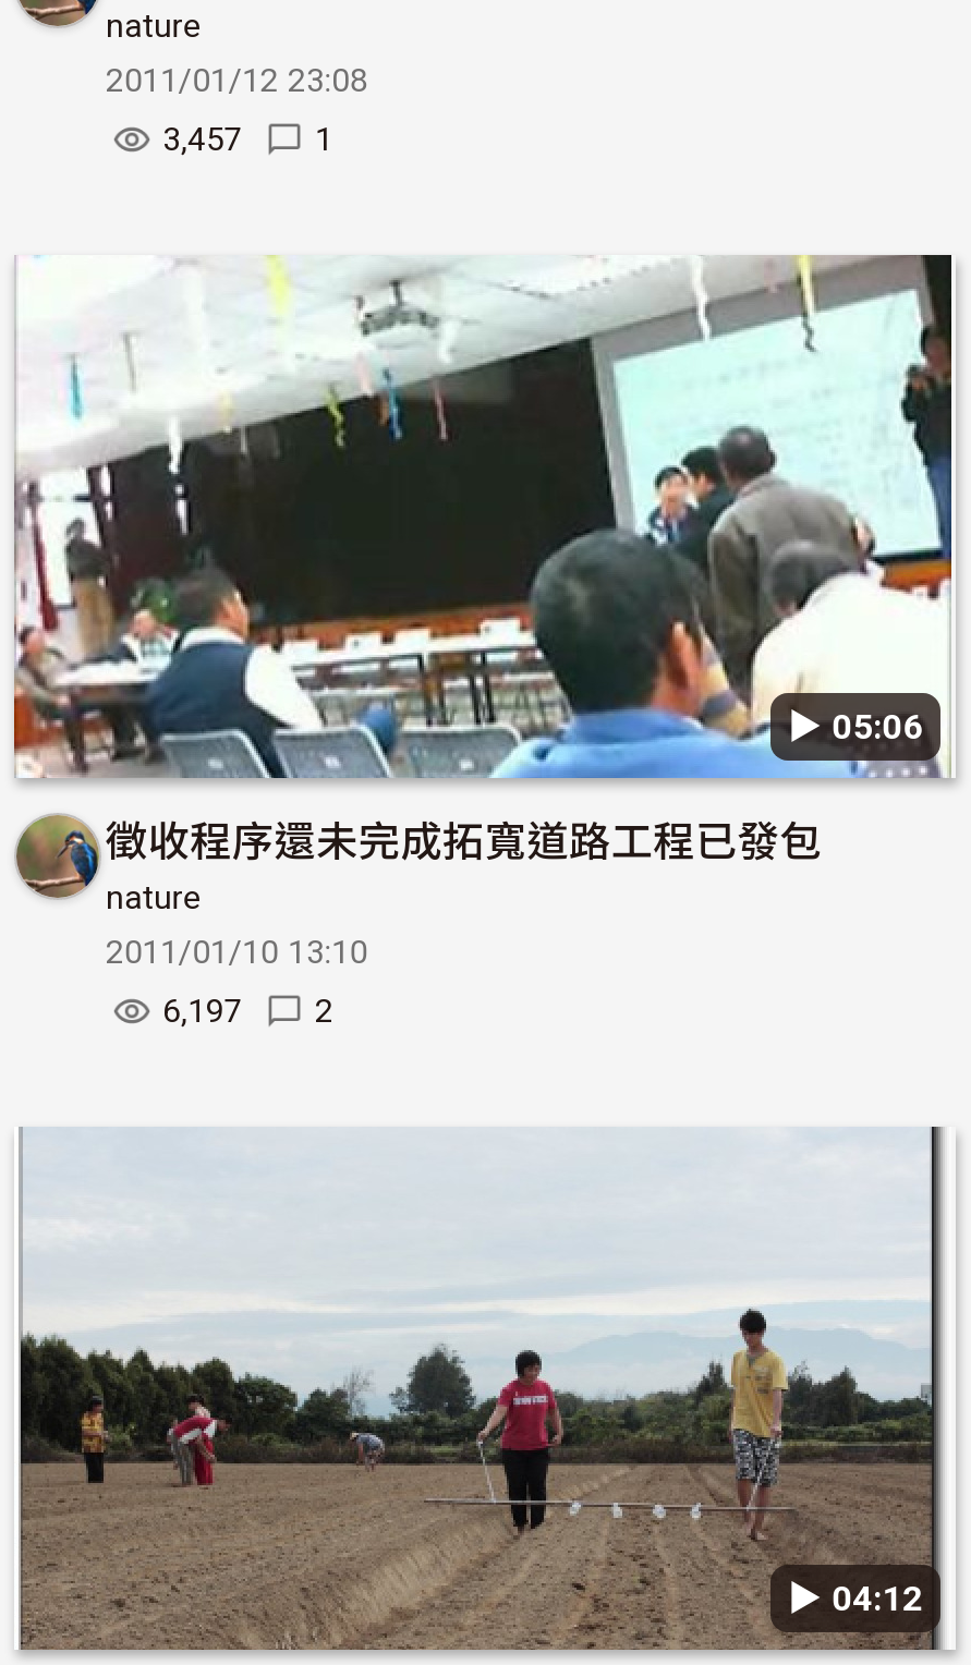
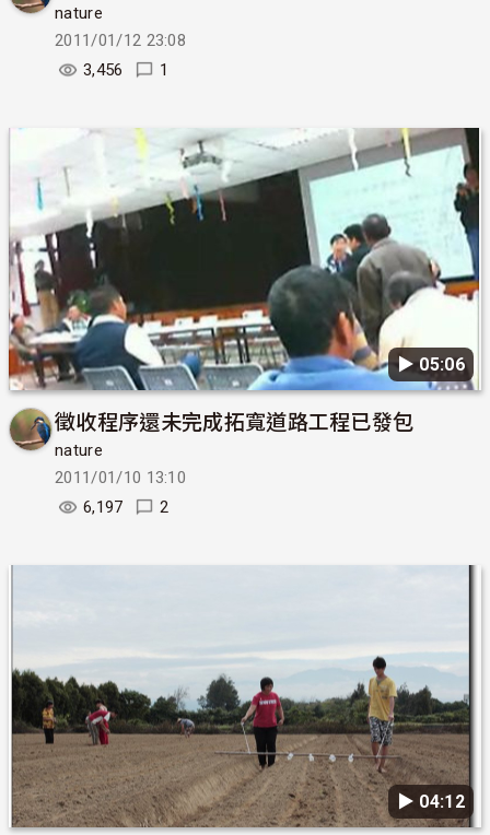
[162,120,333,159] 3,457 1 -> [83,60,169,80] 3,456 1

